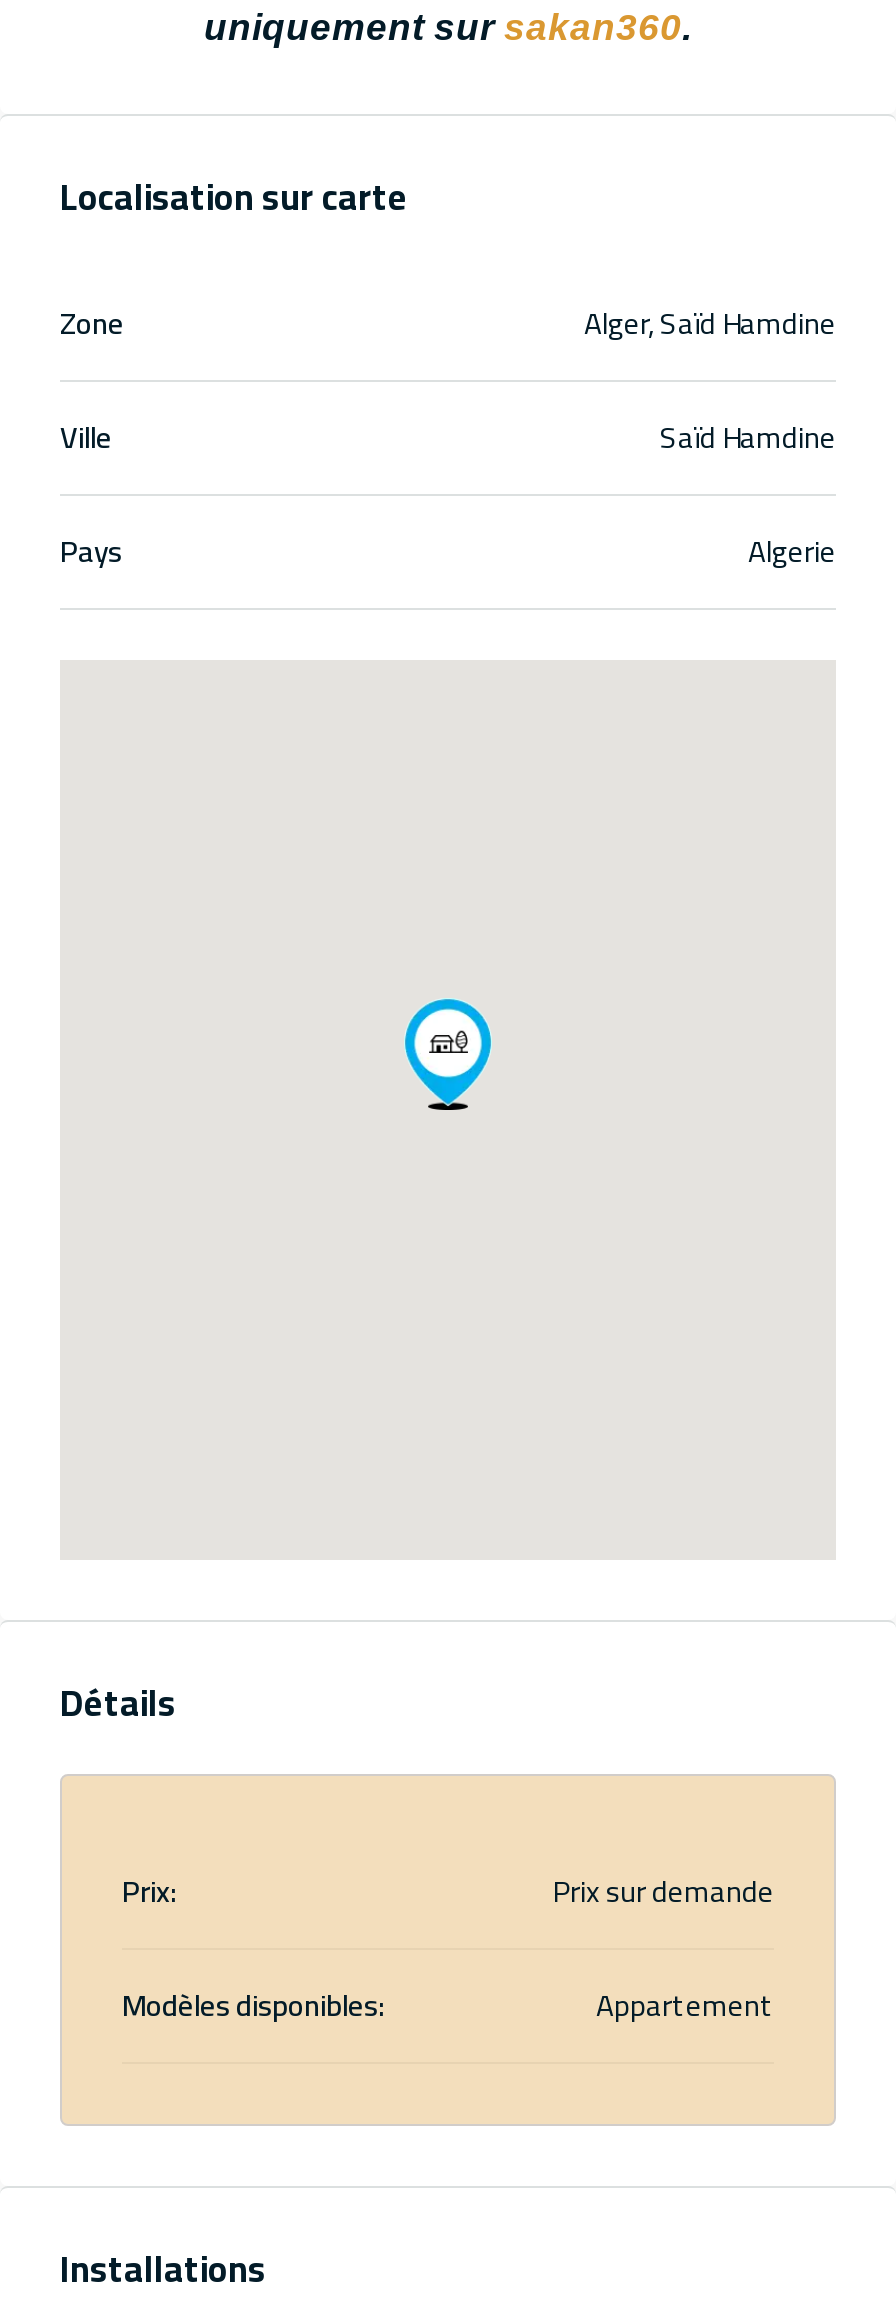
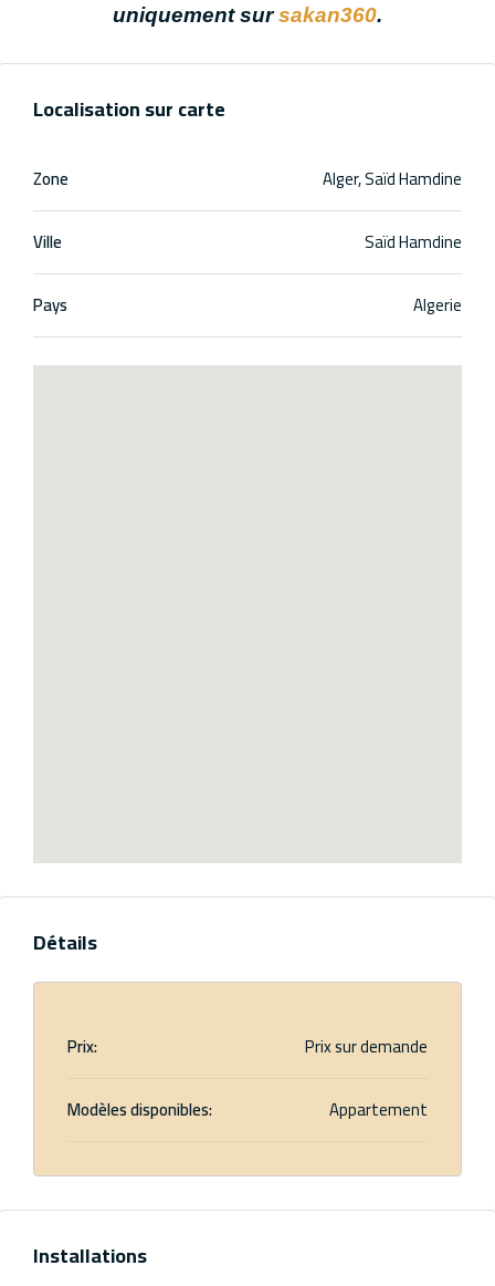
[402,996,494,1112] [image] -> none

